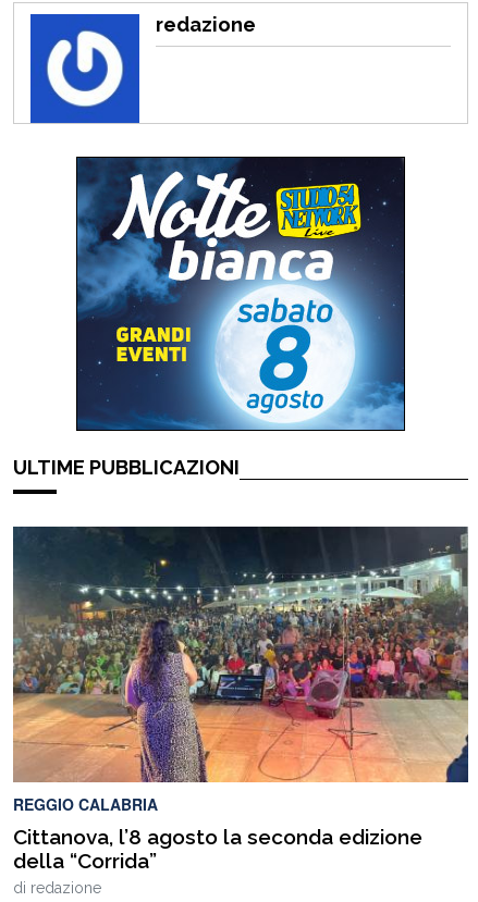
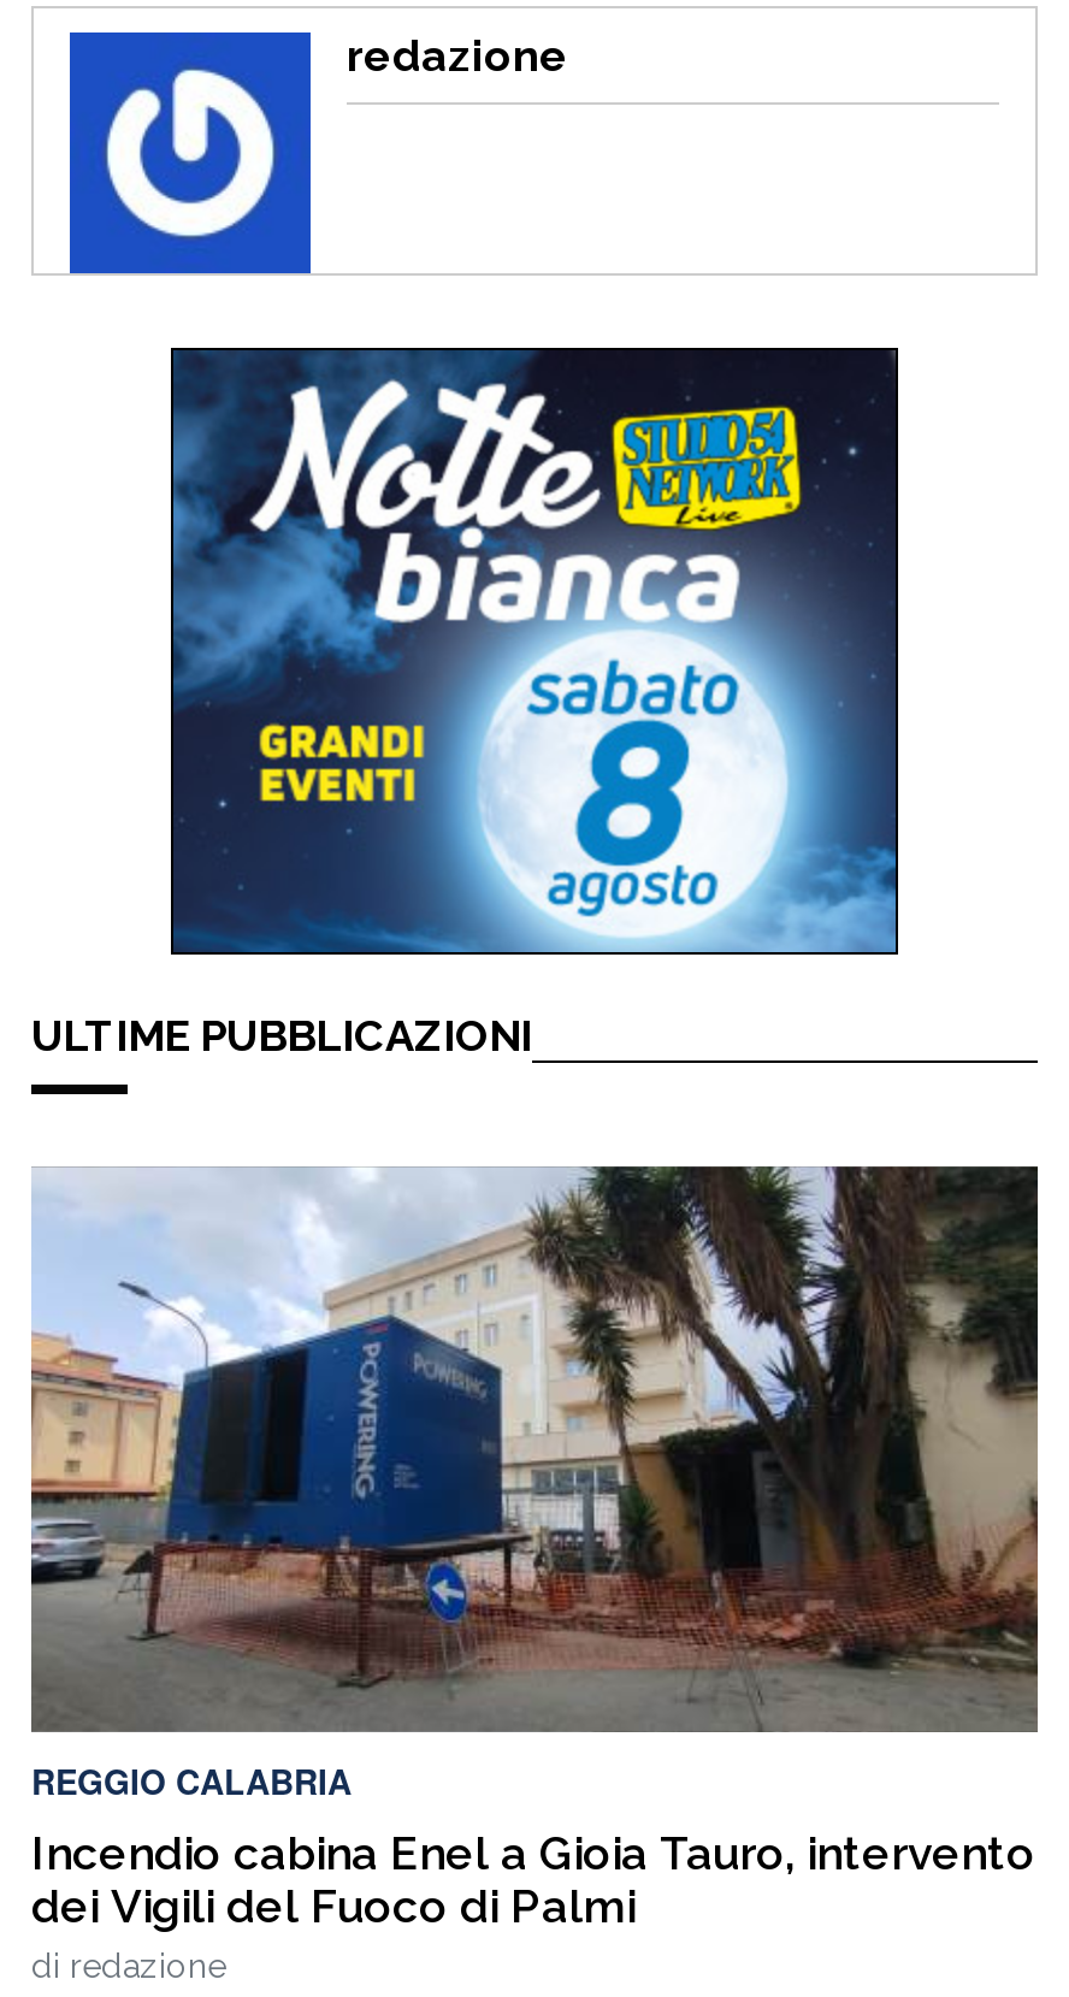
[12,526,468,873] [image] | Cittanova, l’8 agosto la seconda edizione | della “Corrida” -> [29,1166,1040,1932] [image] | Incendio cabina Enel a Gioia Tauro, intervento | dei Vigili del Fuoco di Palmi

